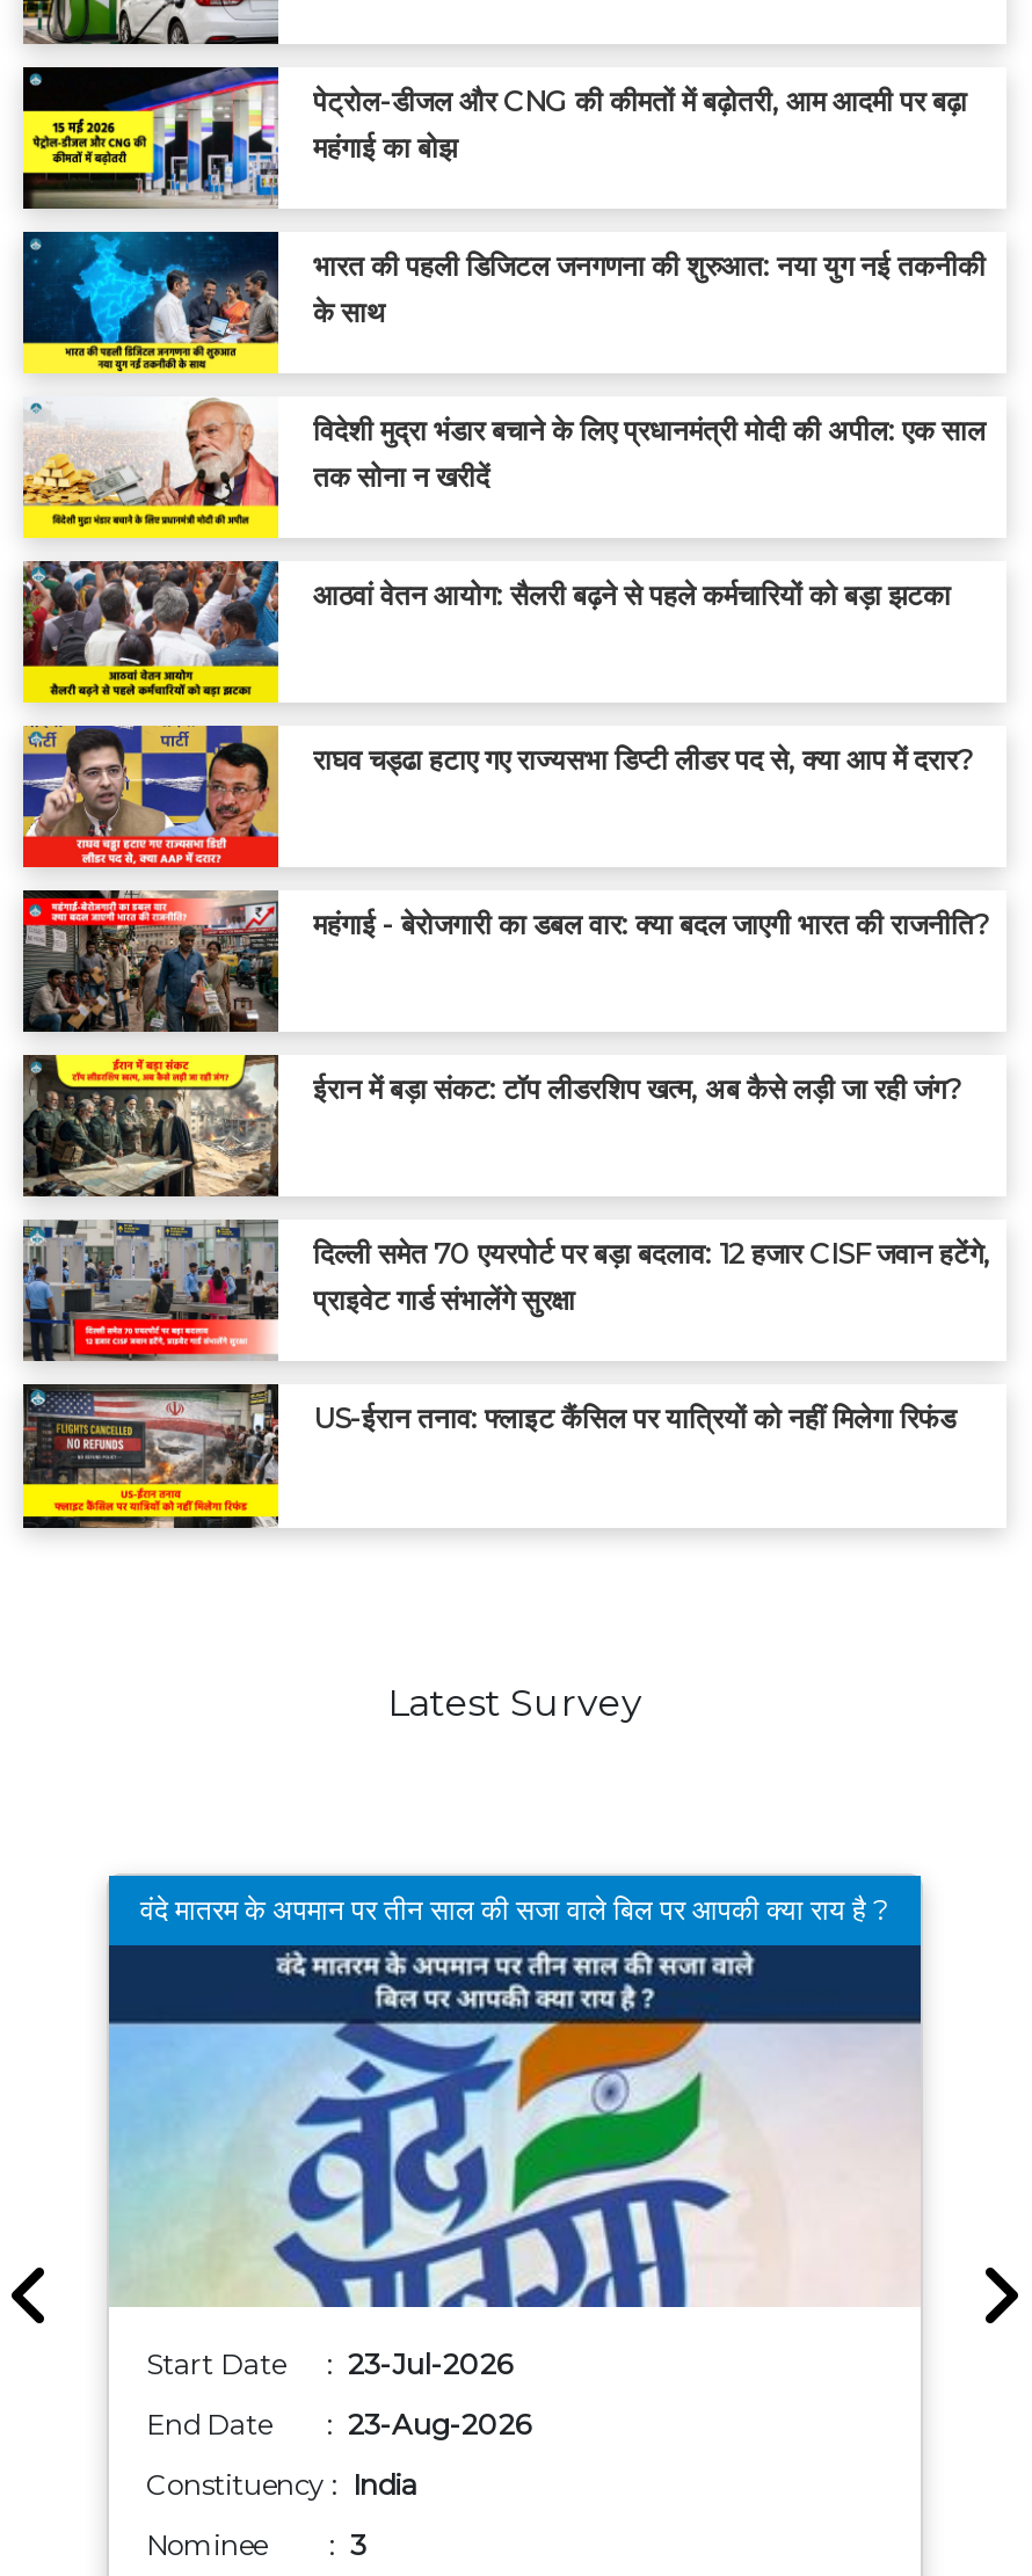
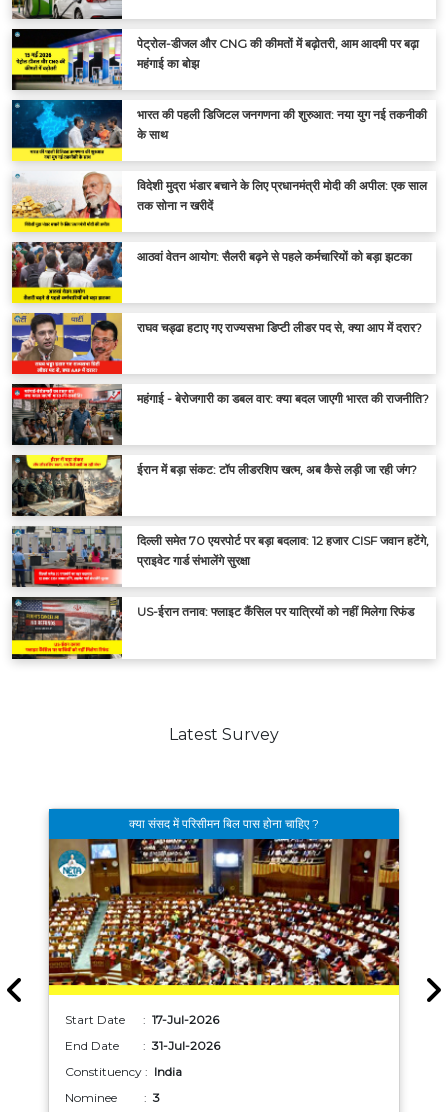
[140,1891,889,1926] वंदे मातरम के अपमान पर तीन साल की सजा वाले बिल पर आपकी क्या राय है ? -> [129,815,319,830] क्या संसद में परिसीमन बिल पास होना चाहिए ?
[107,1943,923,2382] [image] | Start Date : 23-Jul-2026 -> [48,838,400,1027] [image] | Start Date : 17-Jul-2026
[146,2407,531,2442] End Date : 23-Aug-2026 -> [65,1038,220,1053] End Date : 31-Jul-2026

